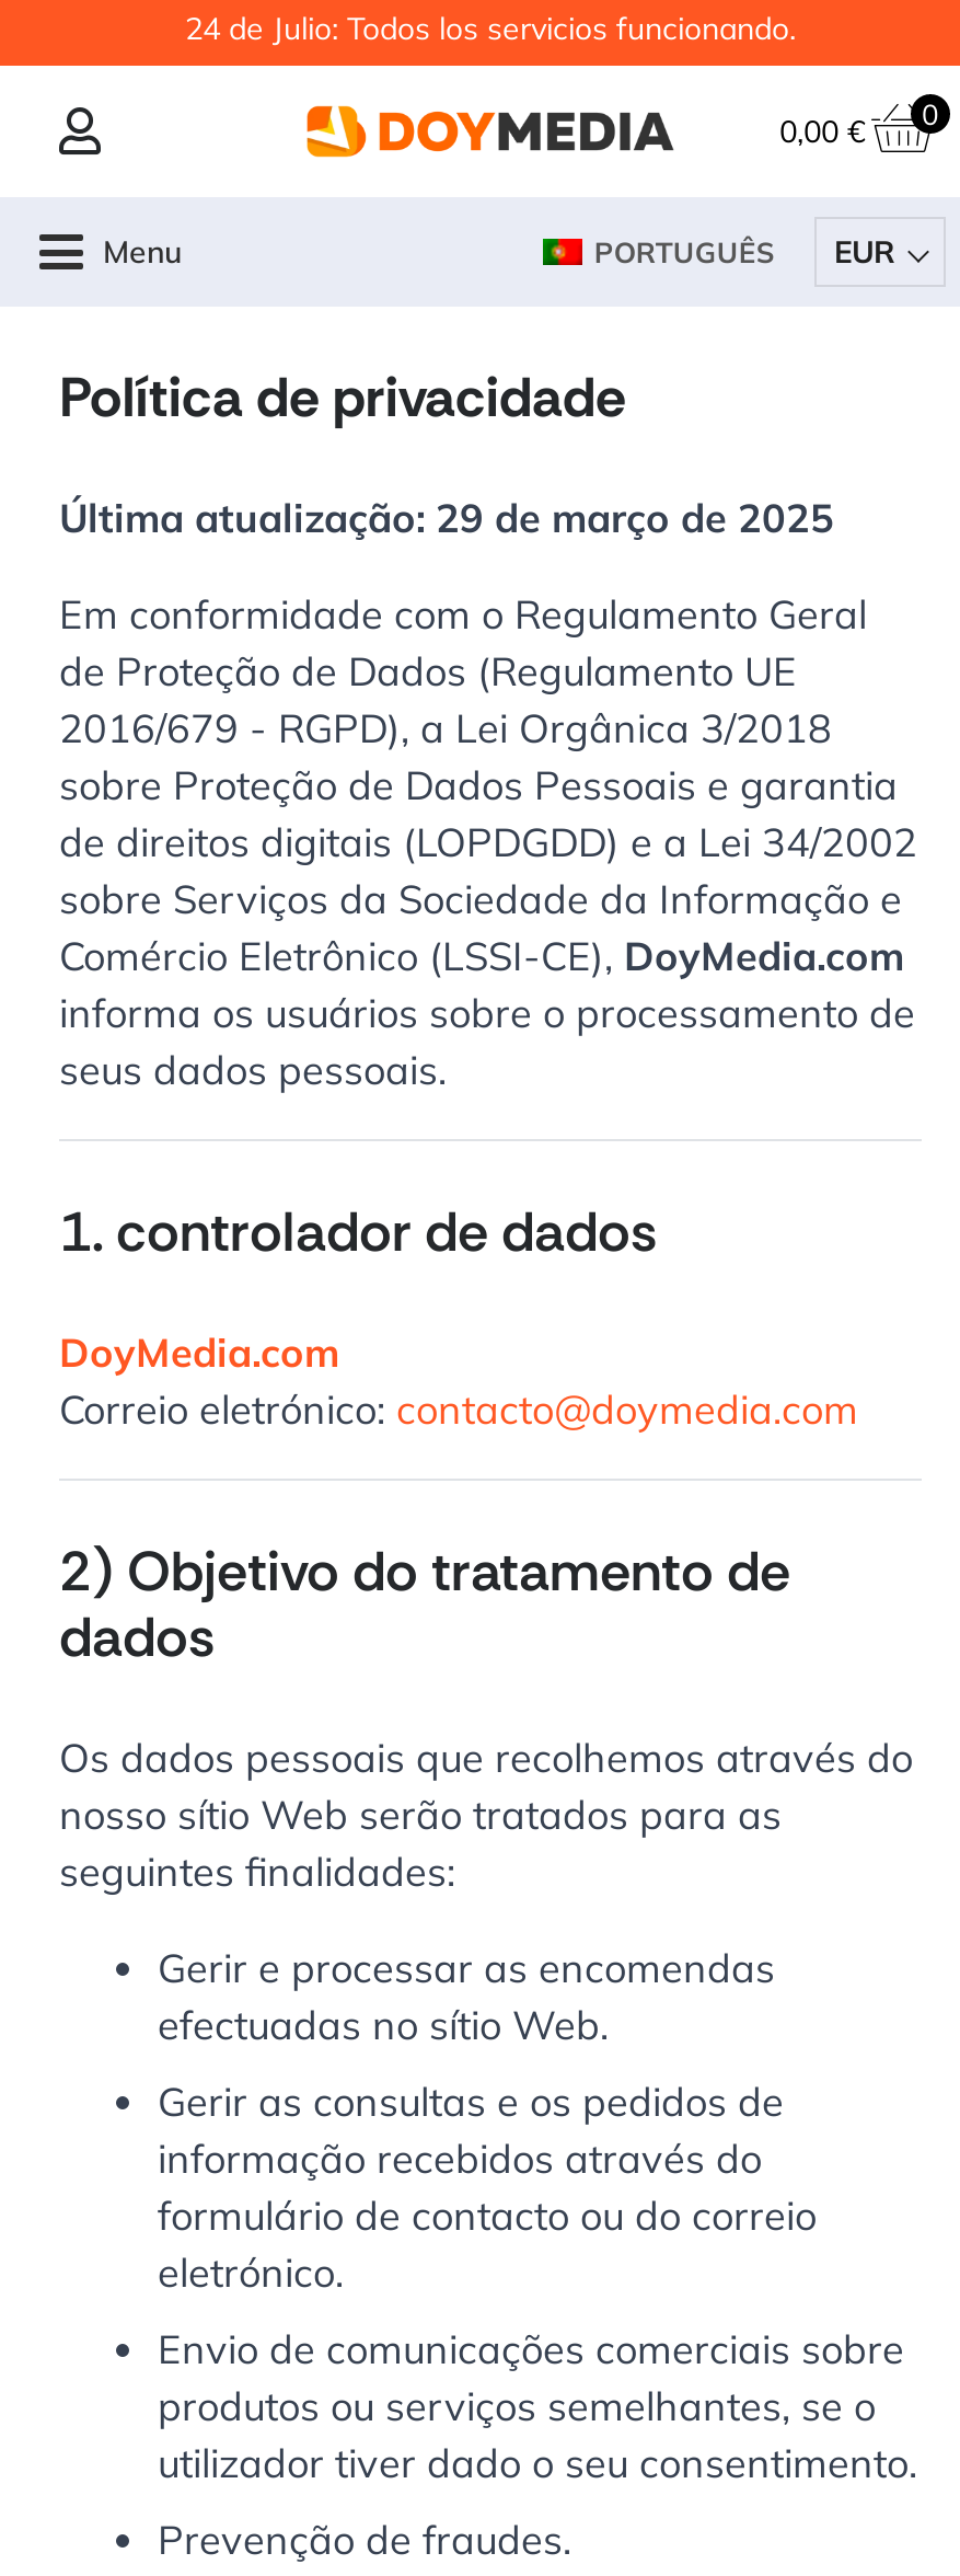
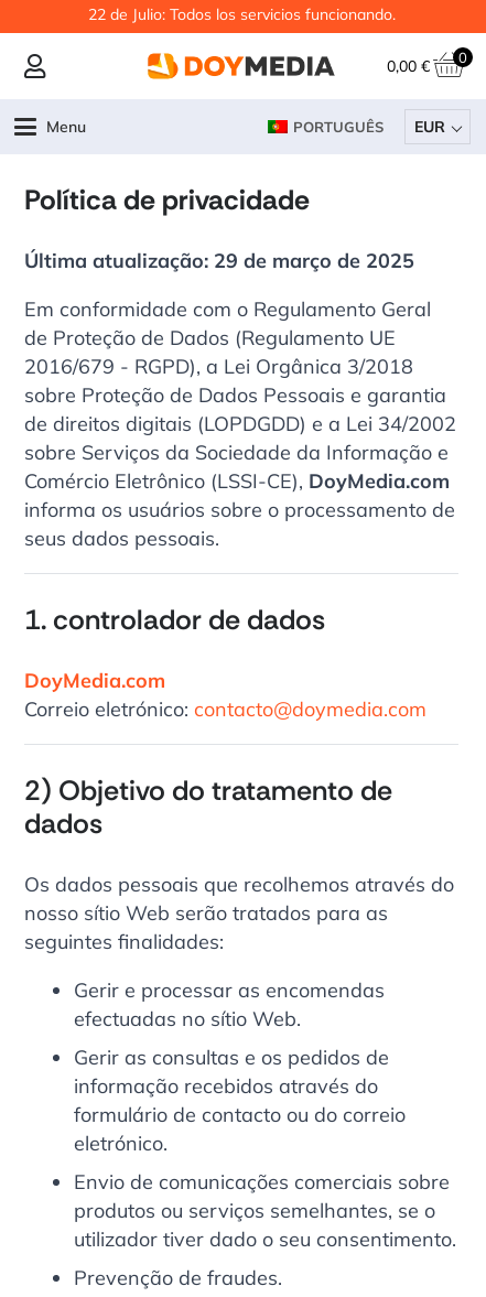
[185,9,796,48] 24 de Julio: Todos los servicios funcionando. -> [88,4,395,24] 22 de Julio: Todos los servicios funcionando.

